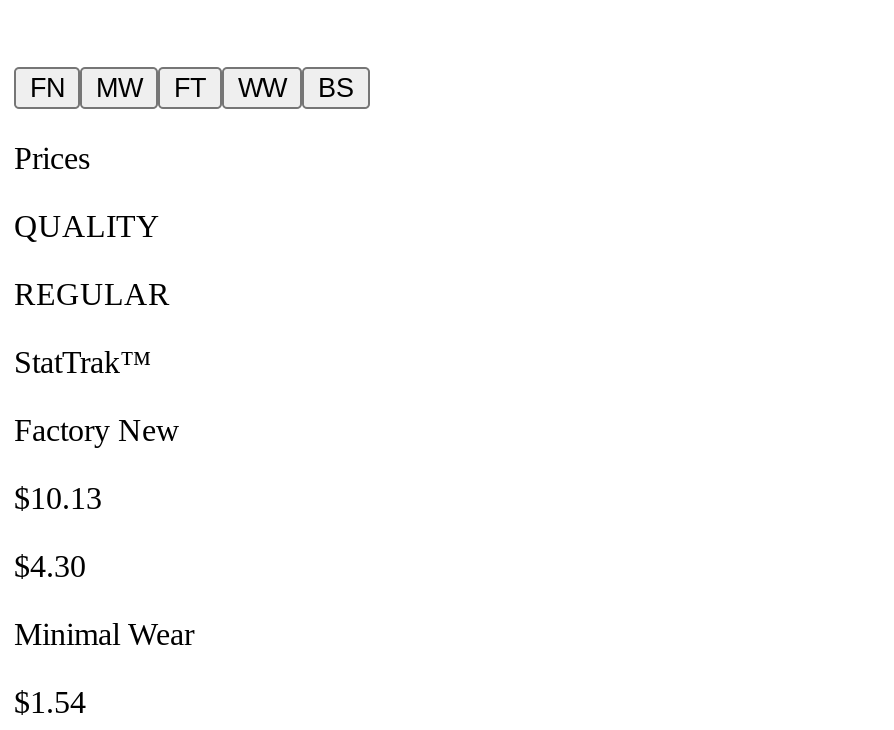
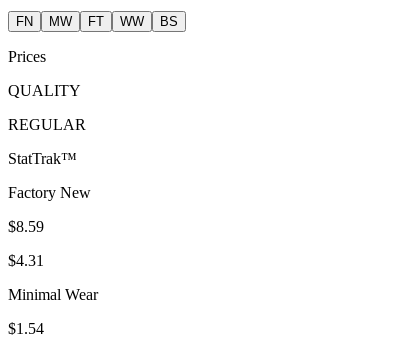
[14,481,102,515] $10.13 -> [8,218,44,235] $8.59
[14,549,86,583] $4.30 -> [8,252,44,269] $4.31

